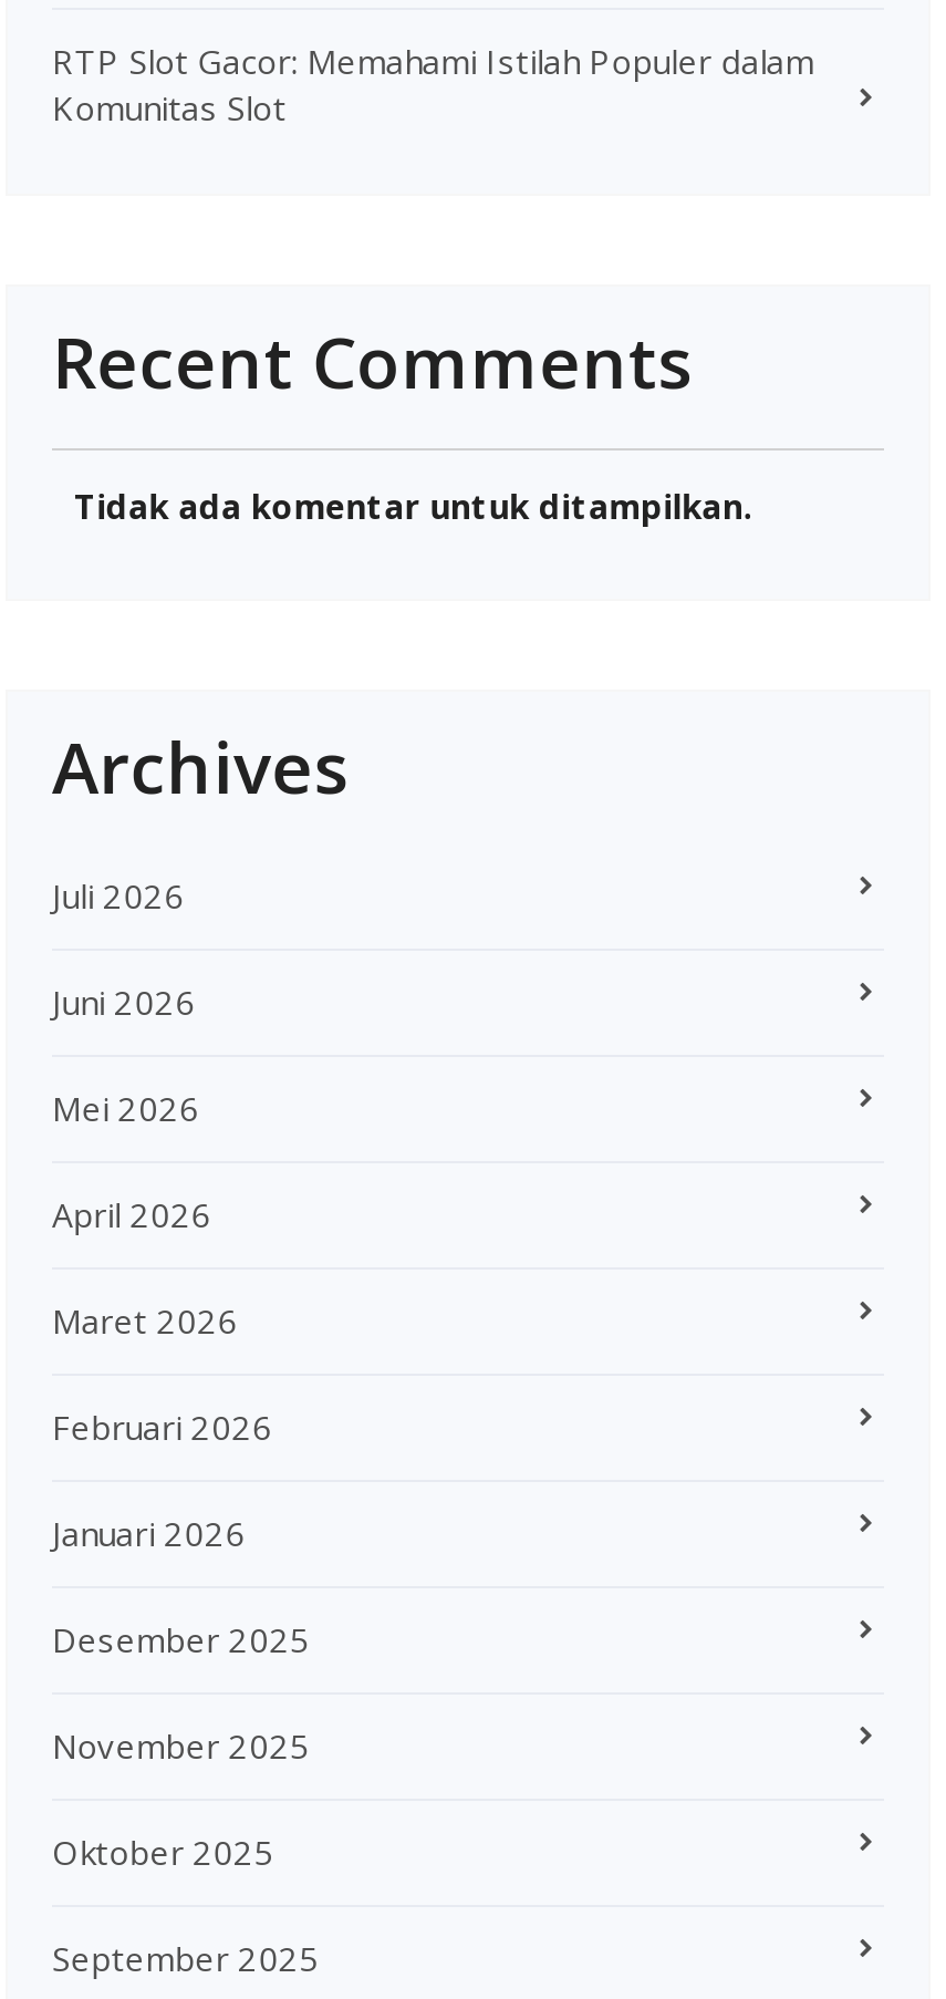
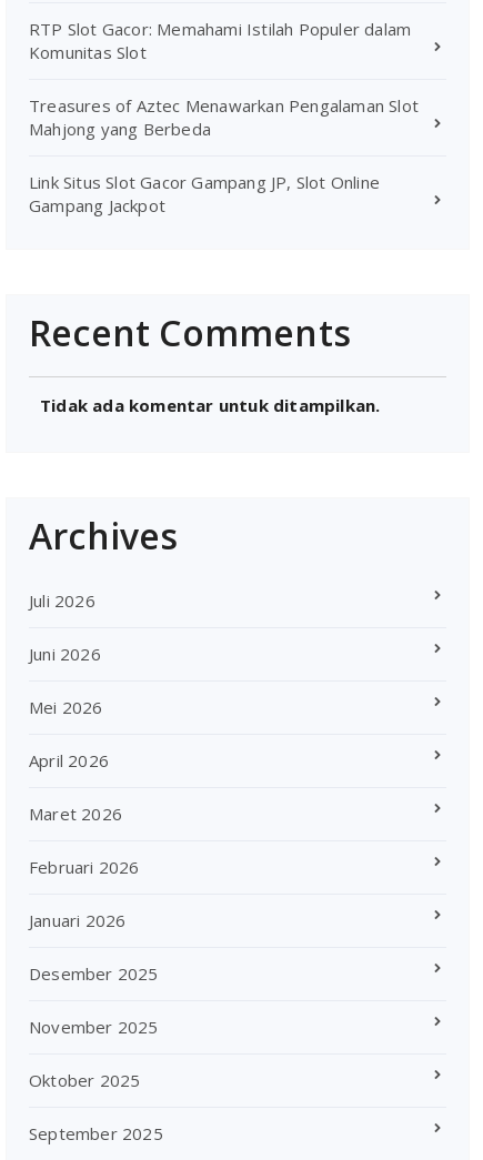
none -> [29,94,419,216] Treasures of Aztec Menawarkan Pengalaman Slot | Mahjong yang Berbeda | Link Situs Slot Gacor Gampang JP, Slot Online | Gampang Jackpot

